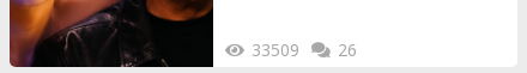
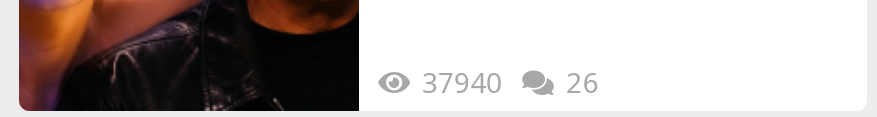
[246,38,356,61] 33509 26 -> [414,64,598,102] 37940 26

